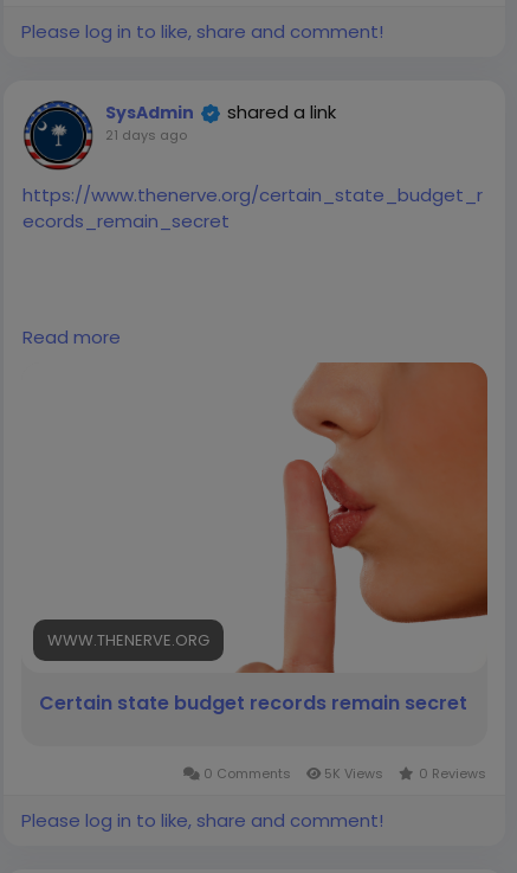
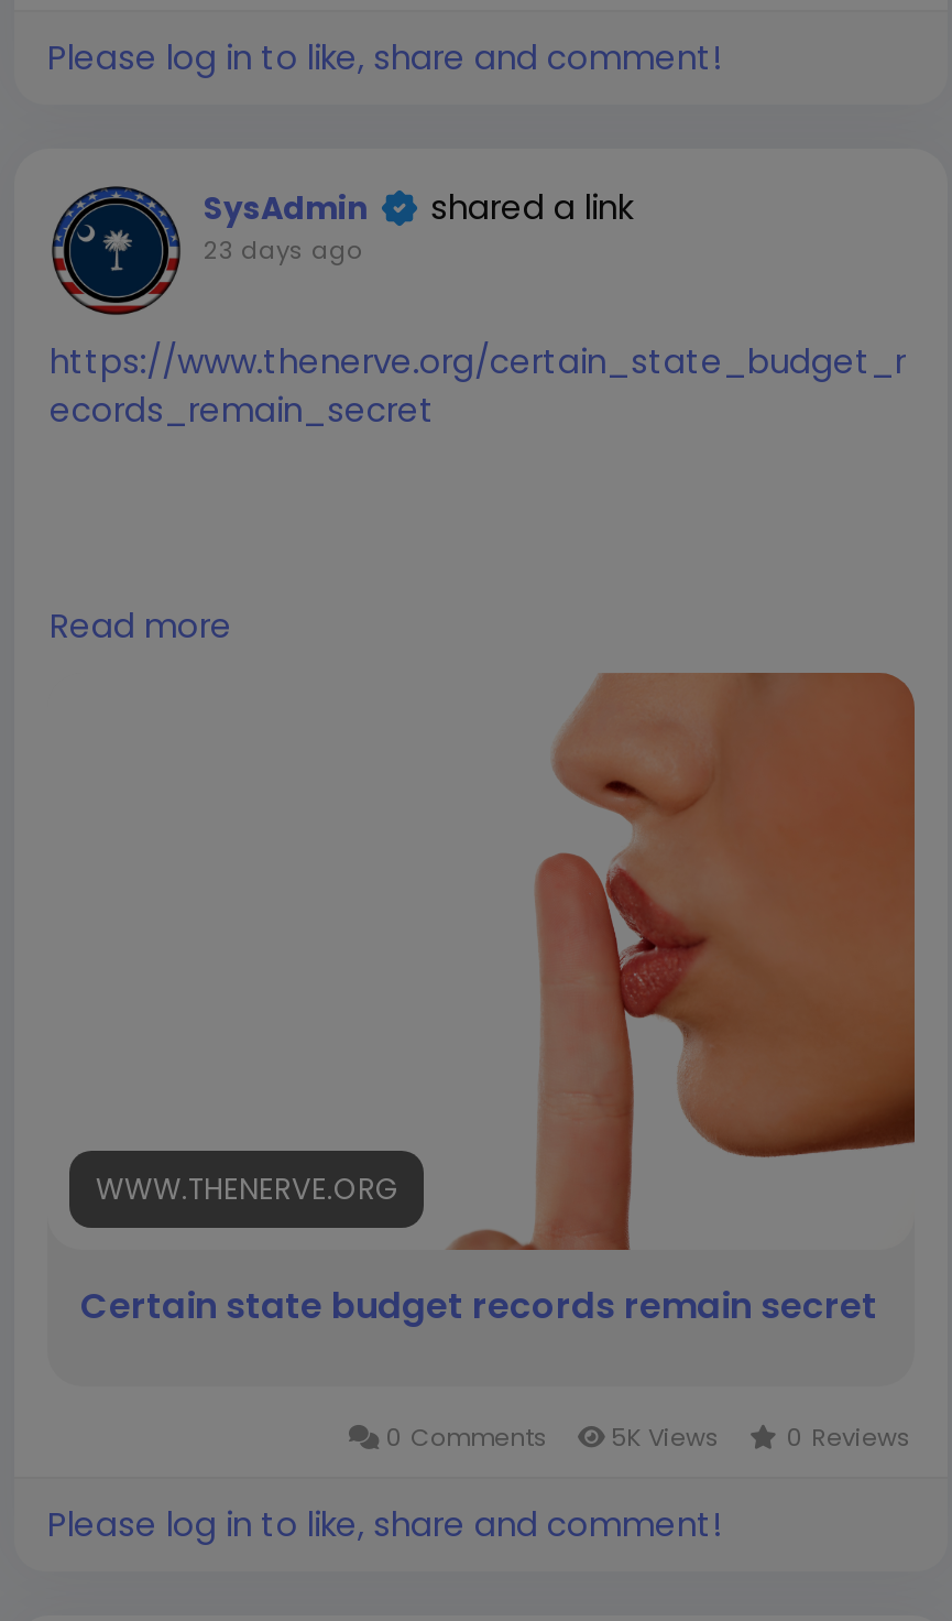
[105,125,187,144] 21 days ago -> [204,231,362,266] 23 days ago

